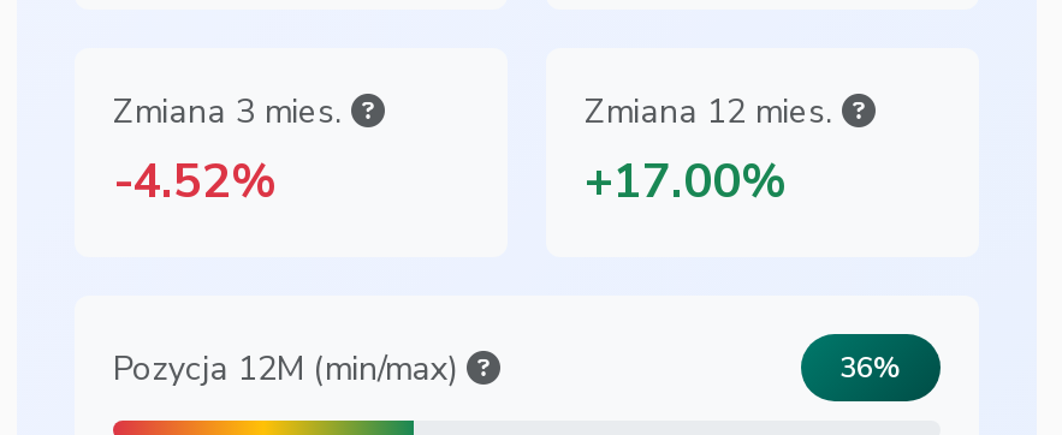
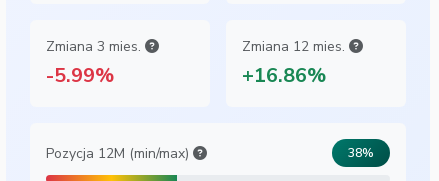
[113,150,277,215] -4.52% -> [46,62,114,89] -5.99%
[585,150,787,215] +17.00% -> [242,62,326,89] +16.86%
[839,350,902,388] 36% -> [348,145,374,161] 38%

